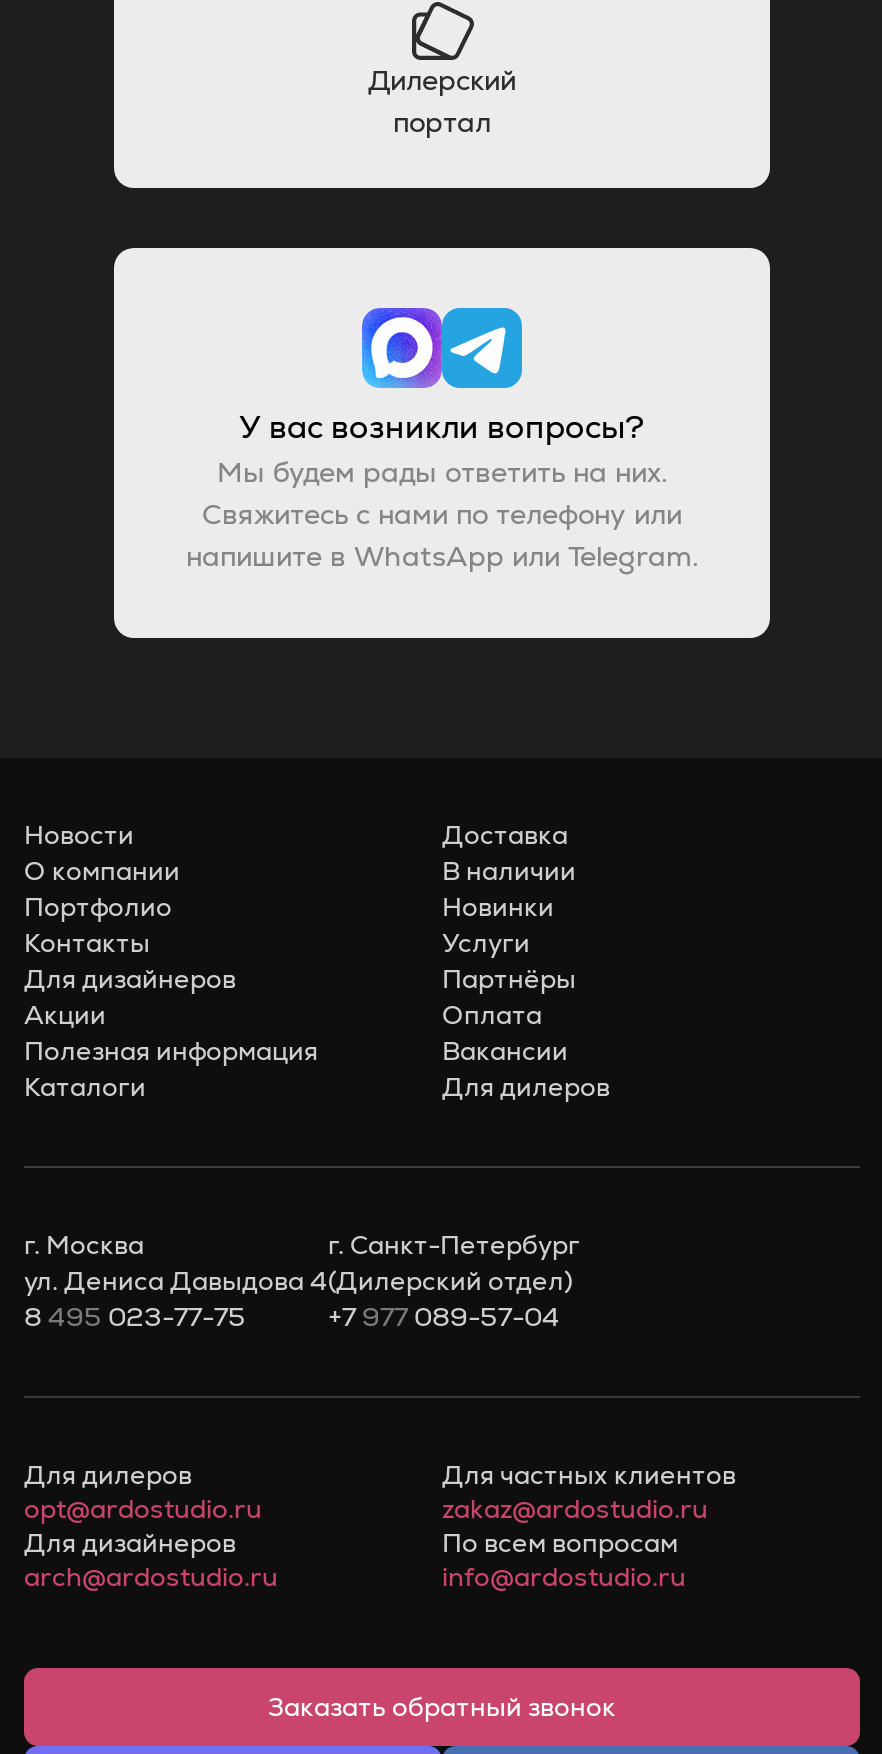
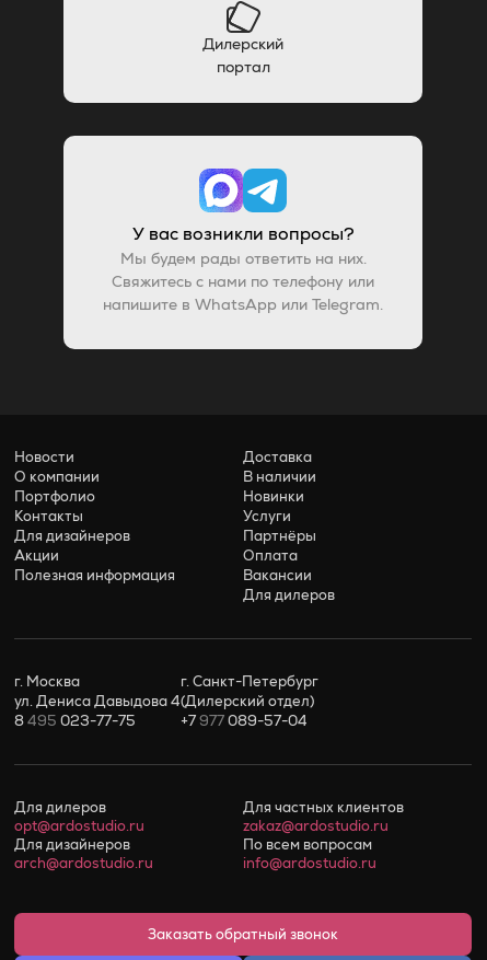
[24,1069,146,1103] Каталоги -> none

